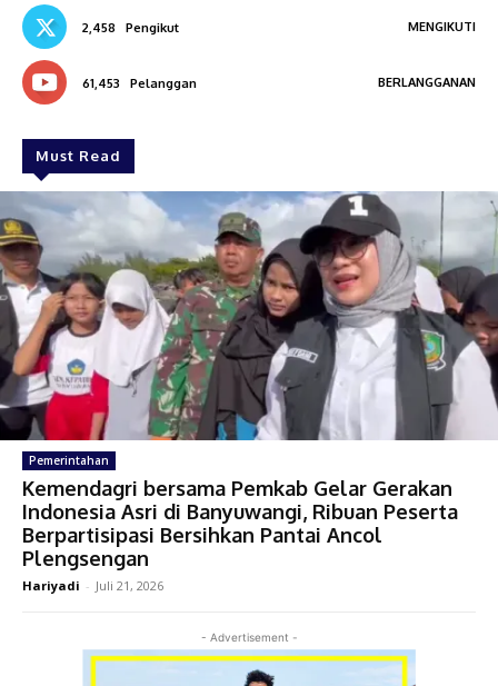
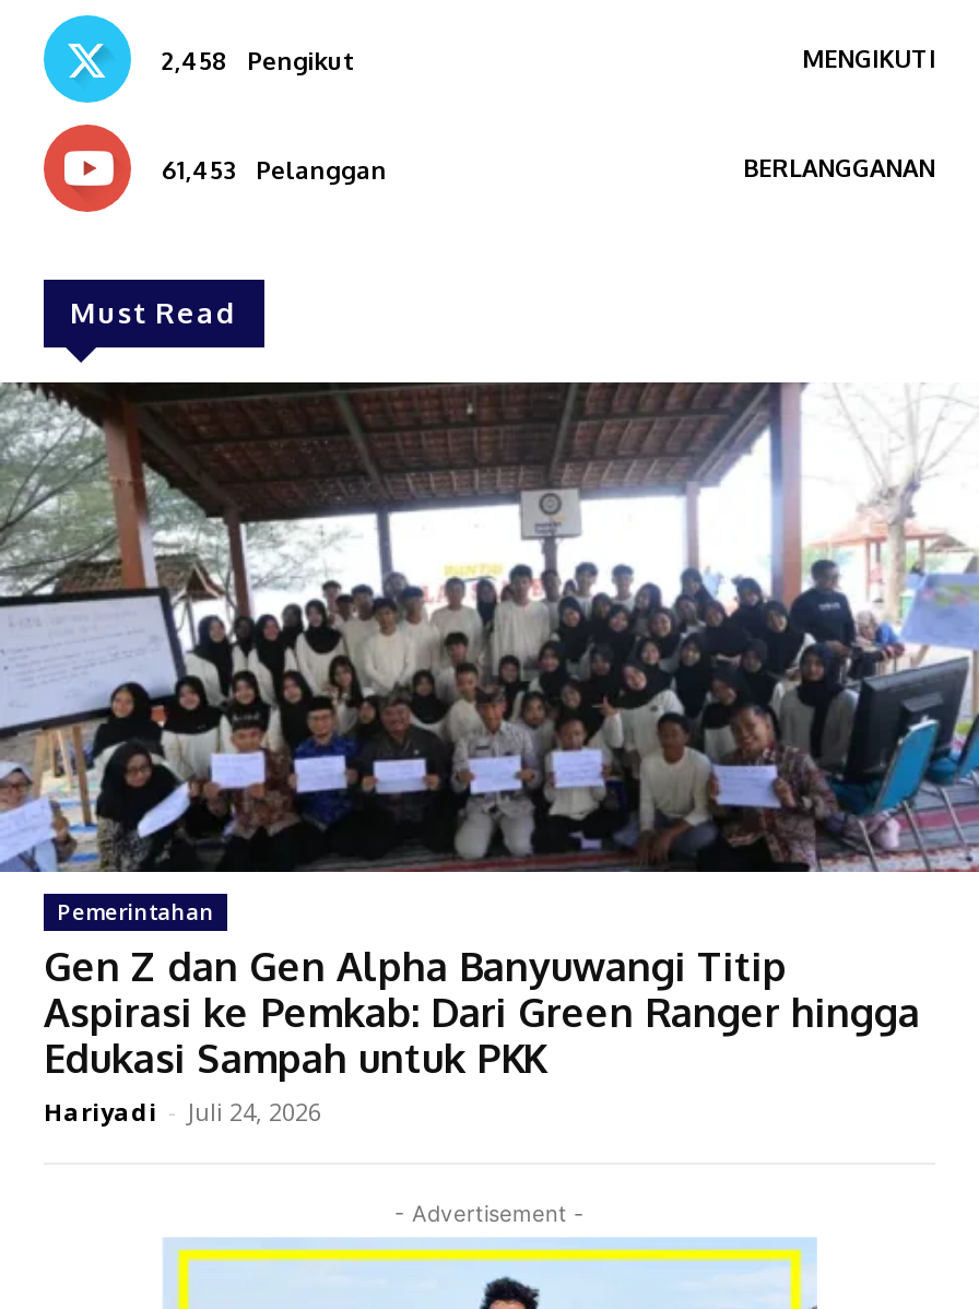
[3,191,495,594] [image] | Kemendagri bersama Pemkab Gelar Gerakan | Indonesia Asri di Banyuwangi, Ribuan Peserta | Berpartisipasi Bersihkan Pantai Ancol | Plengsengan | Hariyadi - Juli 21, 2026 -> [7,380,972,1128] [image] | Gen Z dan Gen Alpha Banyuwangi Titip | Aspirasi ke Pemkab: Dari Green Ranger hingga | Edukasi Sampah untuk PKK | Hariyadi - Juli 24, 2026

